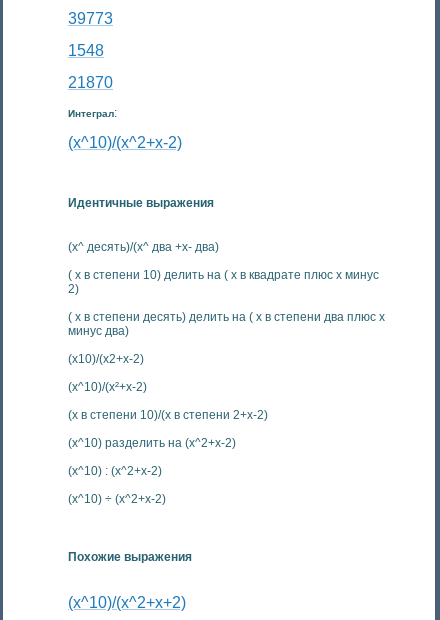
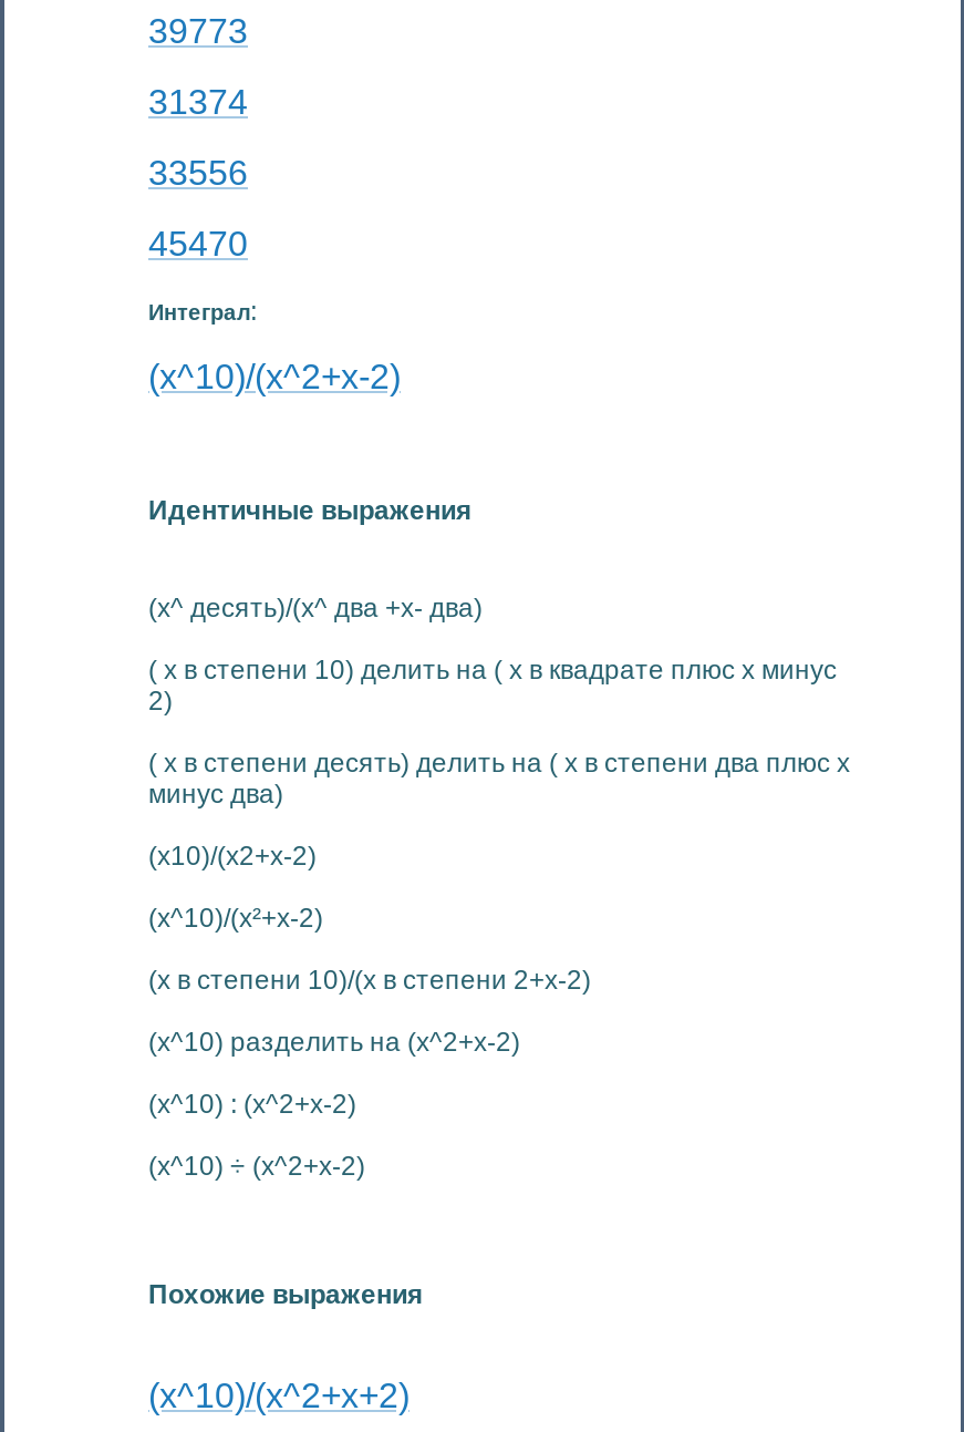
[68,42,113,91] 1548 | 21870 -> [148,84,248,264] 31374 | 33556 | 45470

